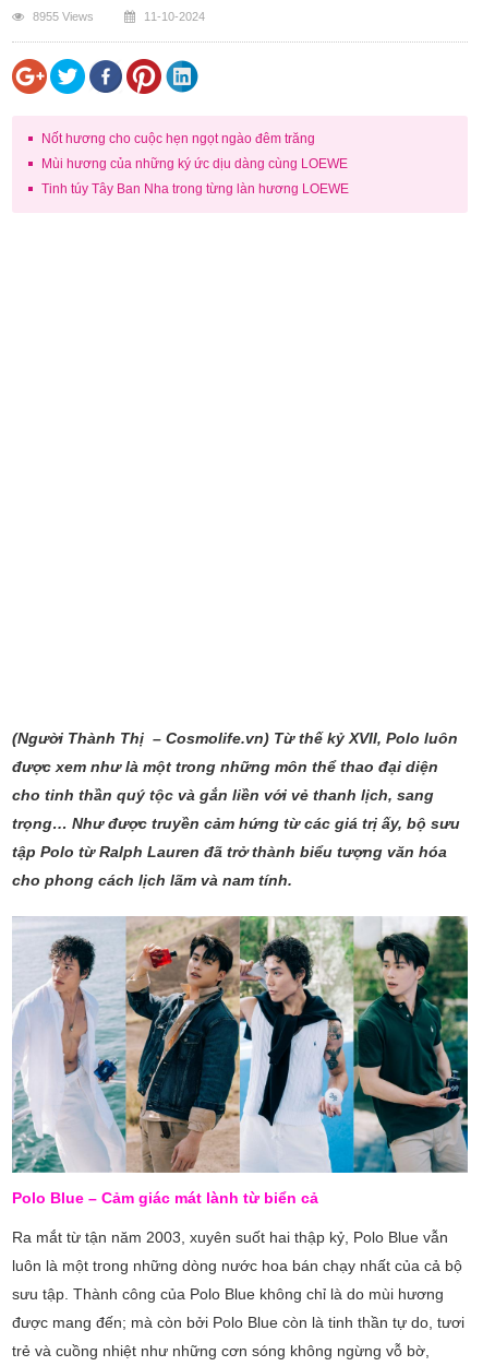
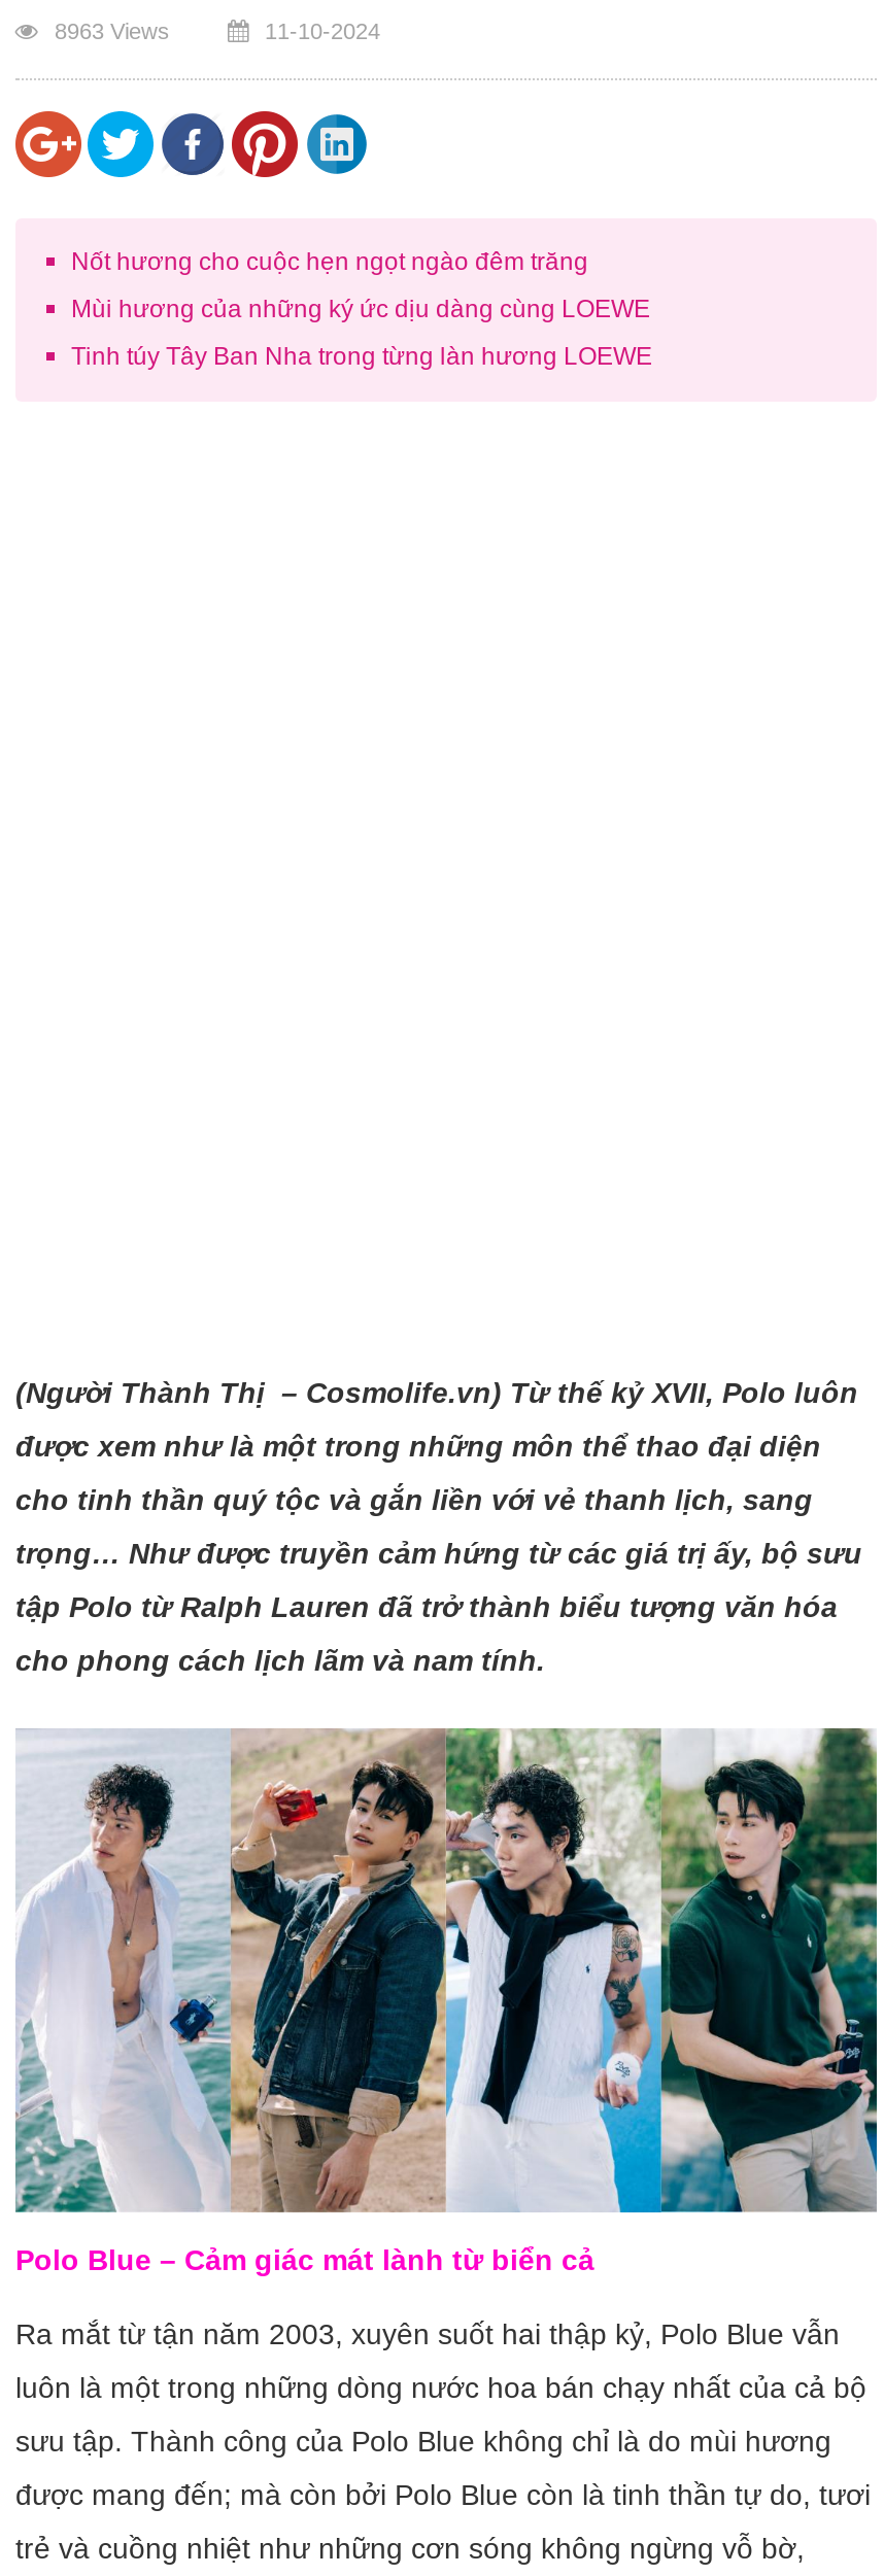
[29,10,94,23] 8955 Views -> [48,19,170,43] 8963 Views

